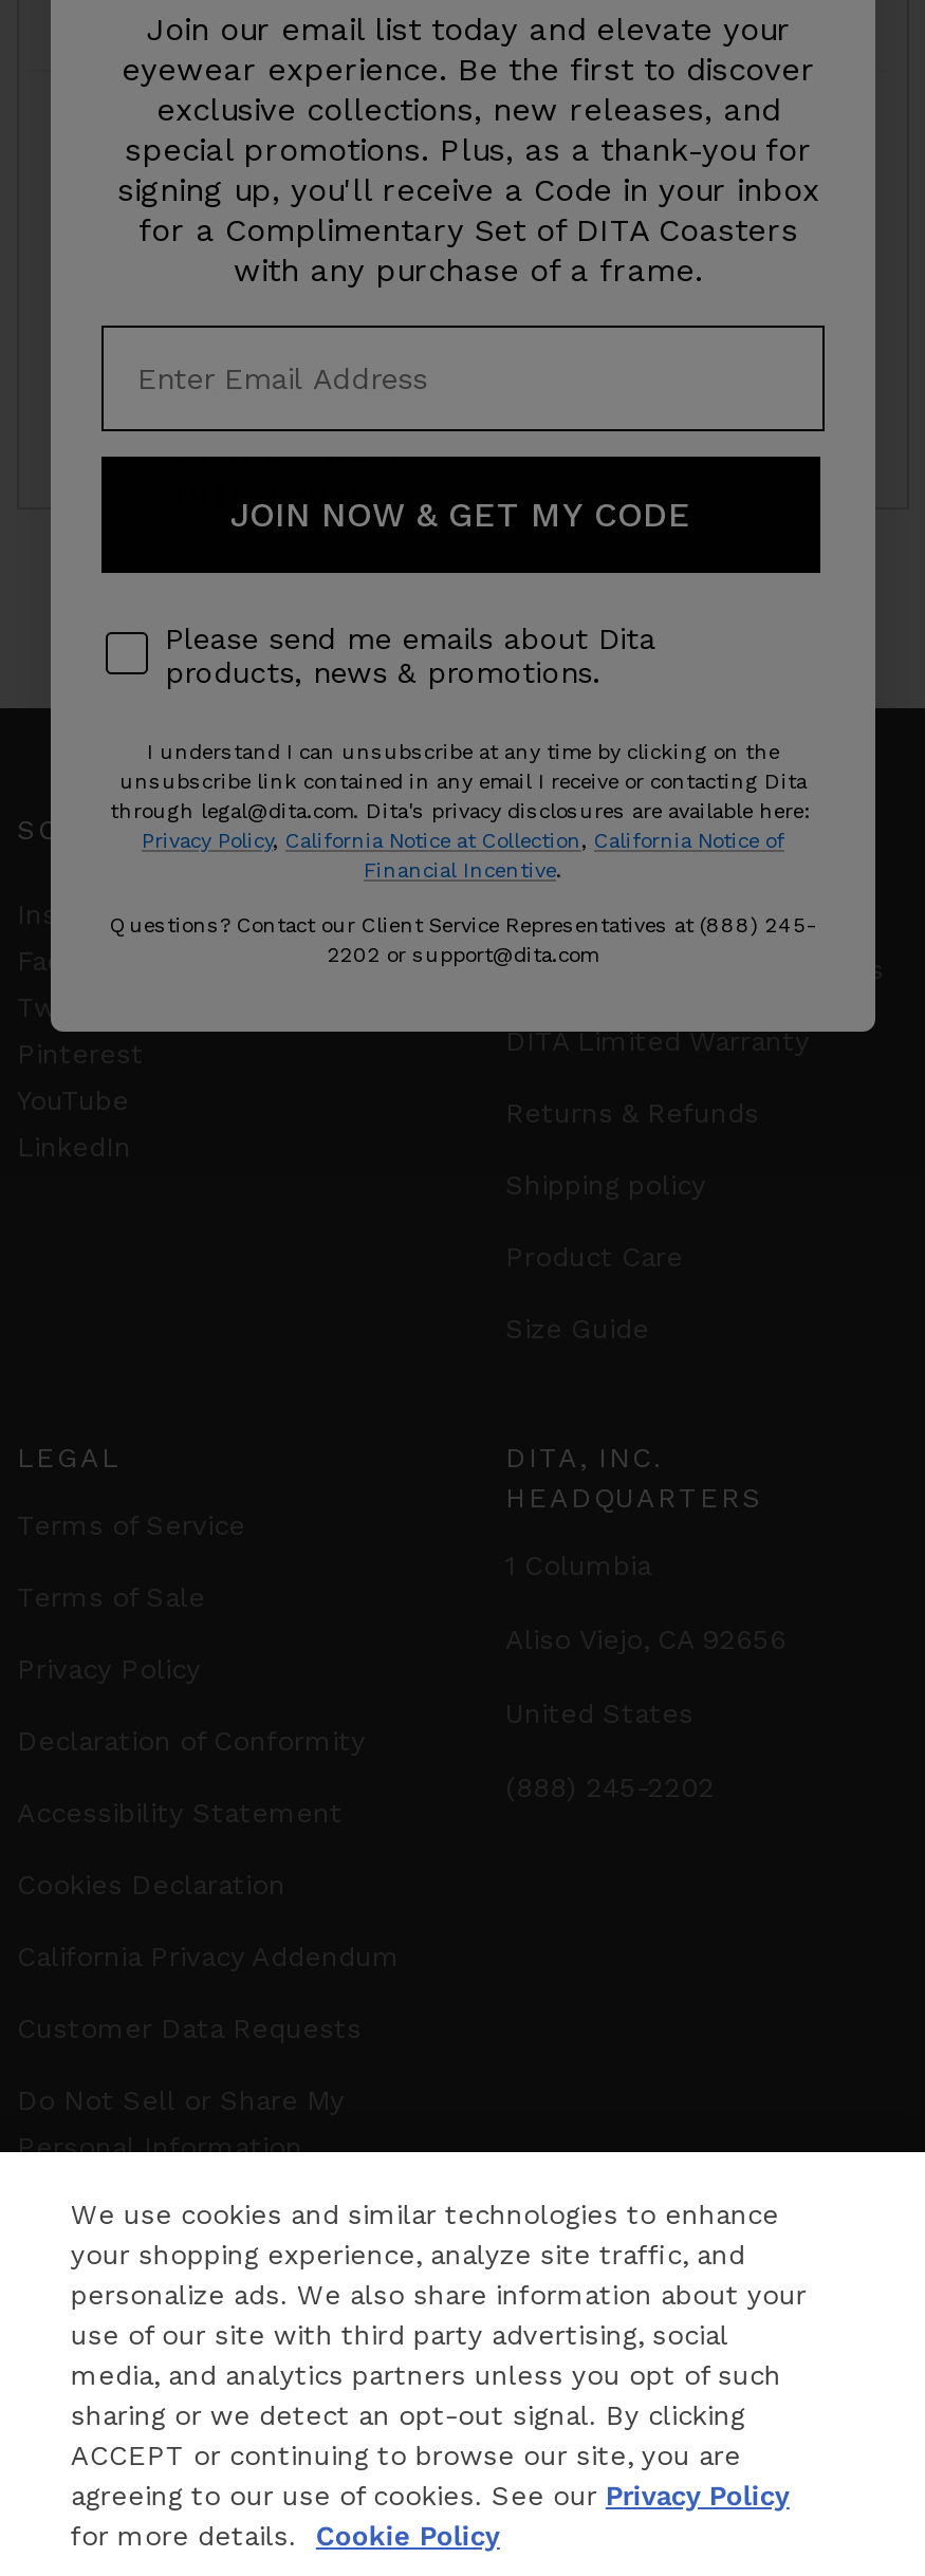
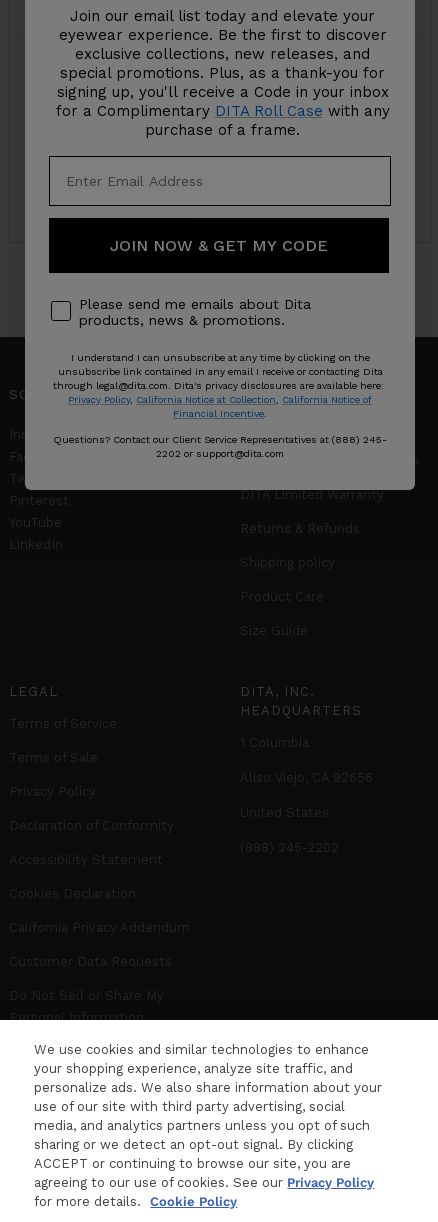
[138,211,798,290] for a Complimentary Set of DITA Coasters | with any purchase of a frame. -> [55,102,389,139] for a Complimentary DITA Roll Case with any | purchase of a frame.

